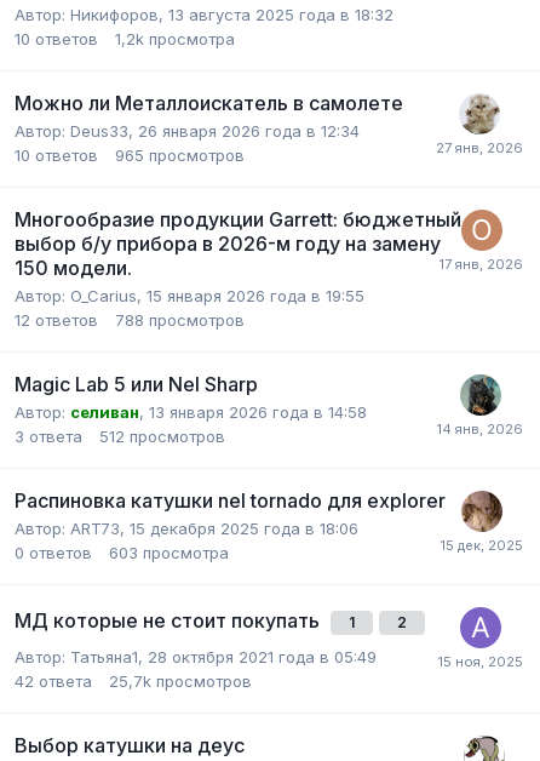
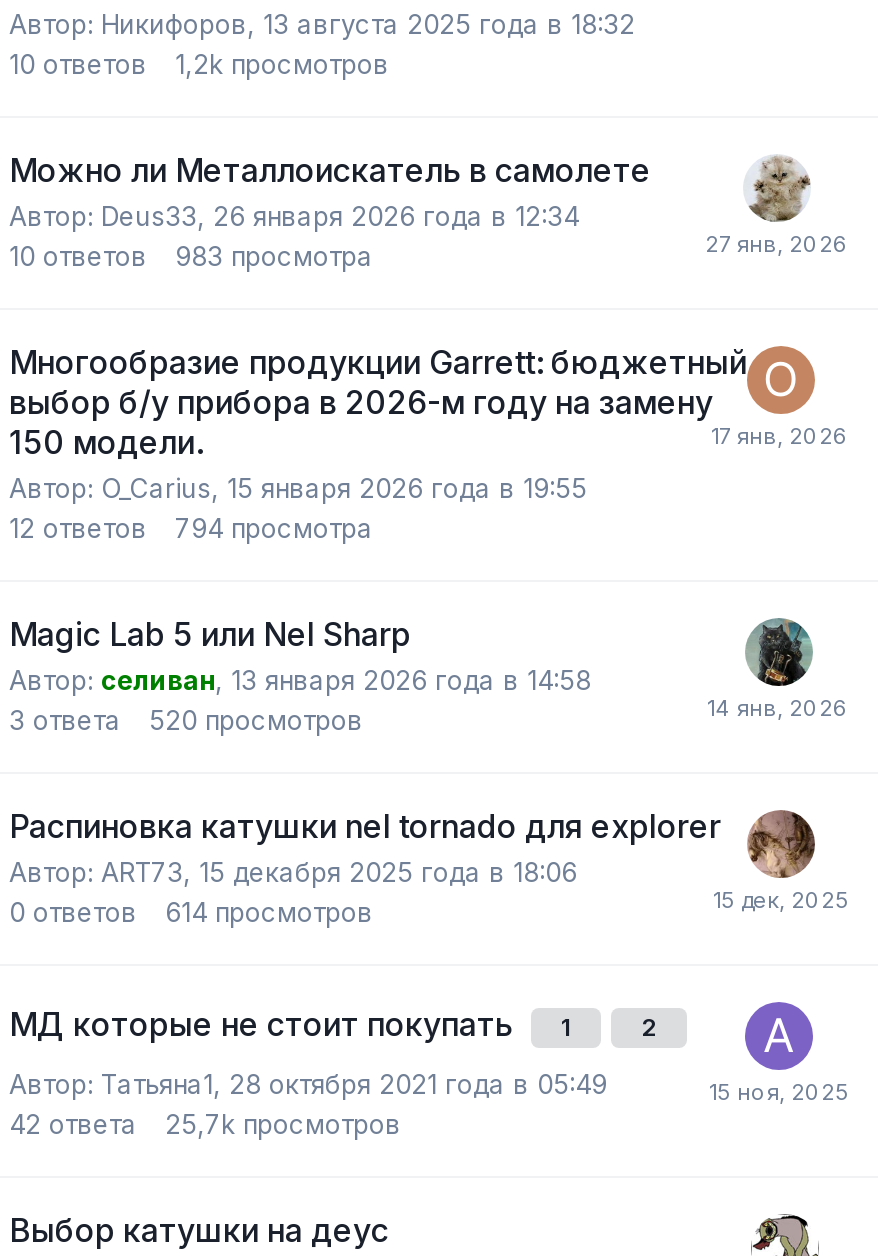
[15,28,235,48] 10 ответов 1,2k просмотра -> [9,47,389,79] 10 ответов 1,2k просмотров
[15,145,245,164] 10 ответов 965 просмотров -> [9,239,373,271] 10 ответов 983 просмотра
[15,310,245,329] 12 ответов 788 просмотров -> [9,511,373,543] 12 ответов 794 просмотра
[99,426,225,445] 512 просмотров -> [149,703,363,735] 520 просмотров
[15,542,229,562] 0 ответов 603 просмотра -> [9,895,373,927] 0 ответов 614 просмотров

